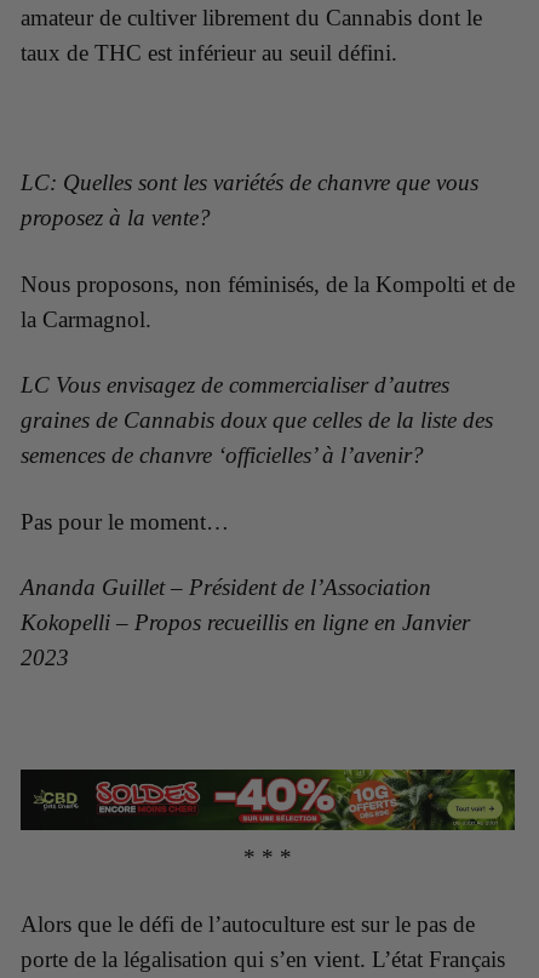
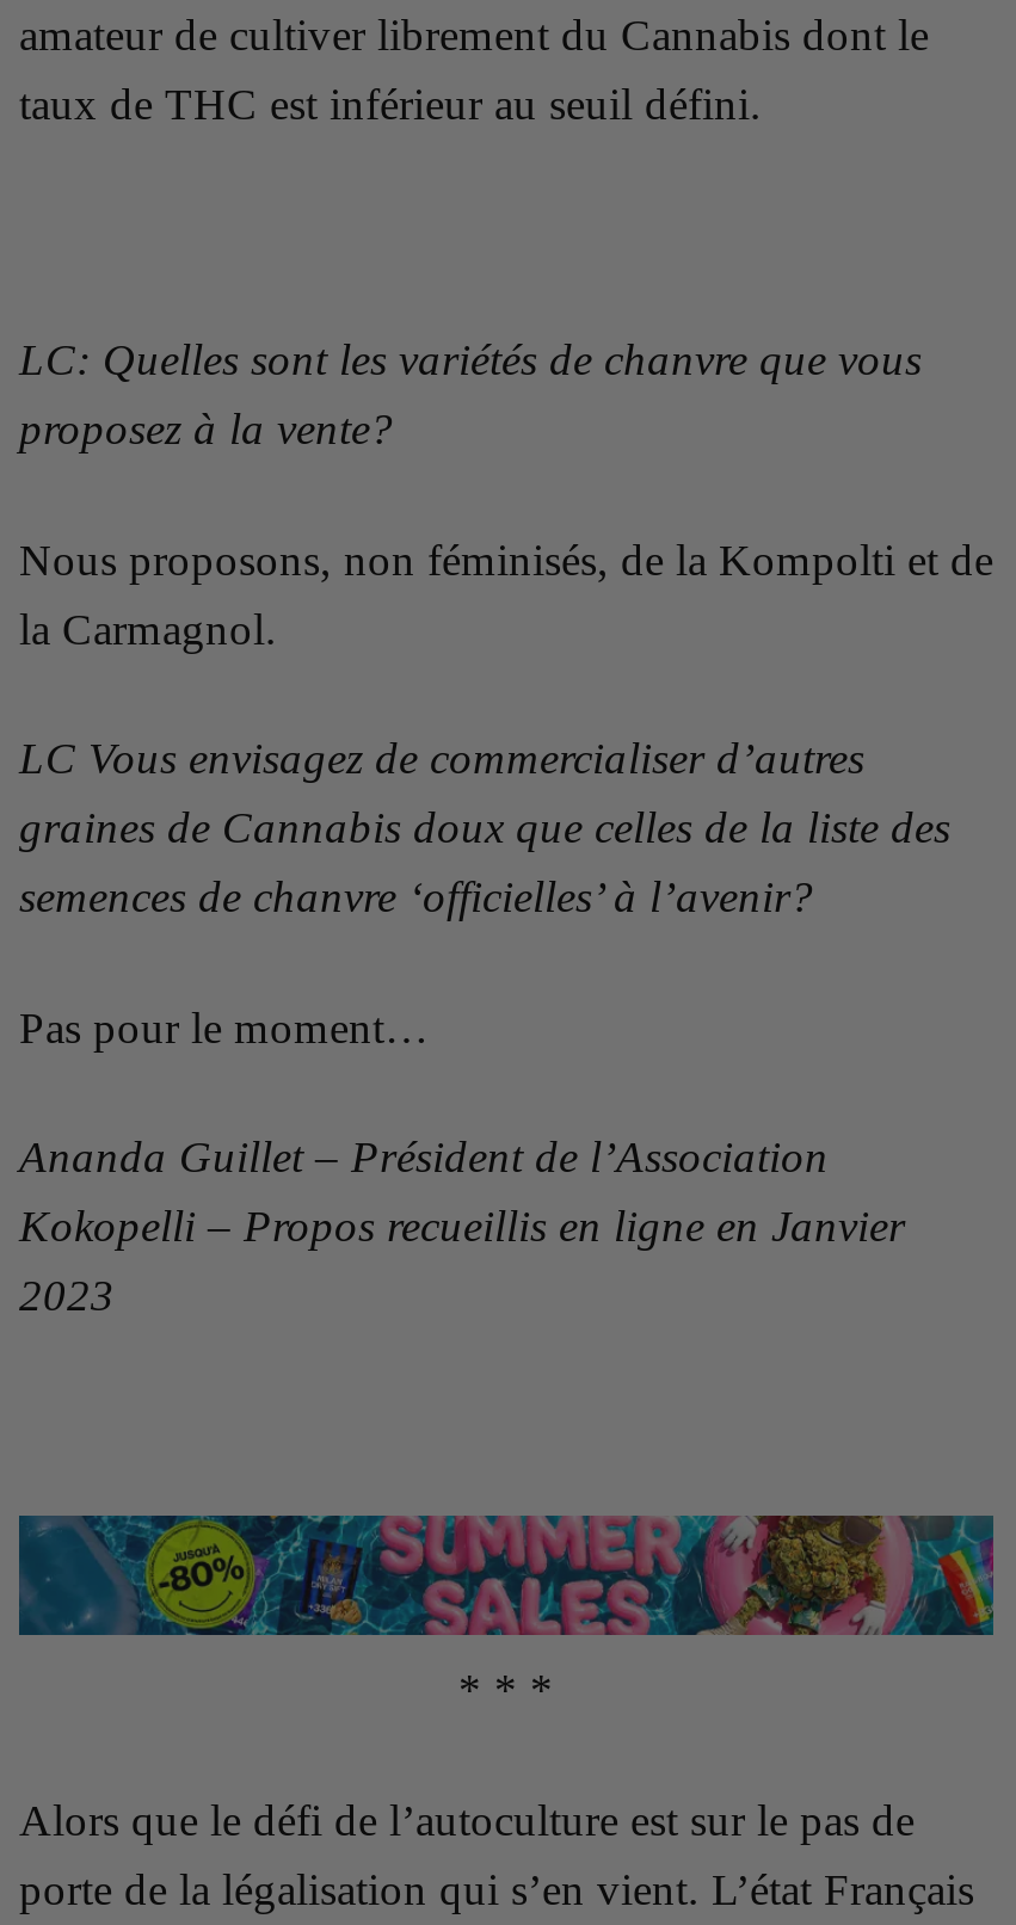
[19,768,516,831] [image] -> [17,1513,996,1637] [image]

